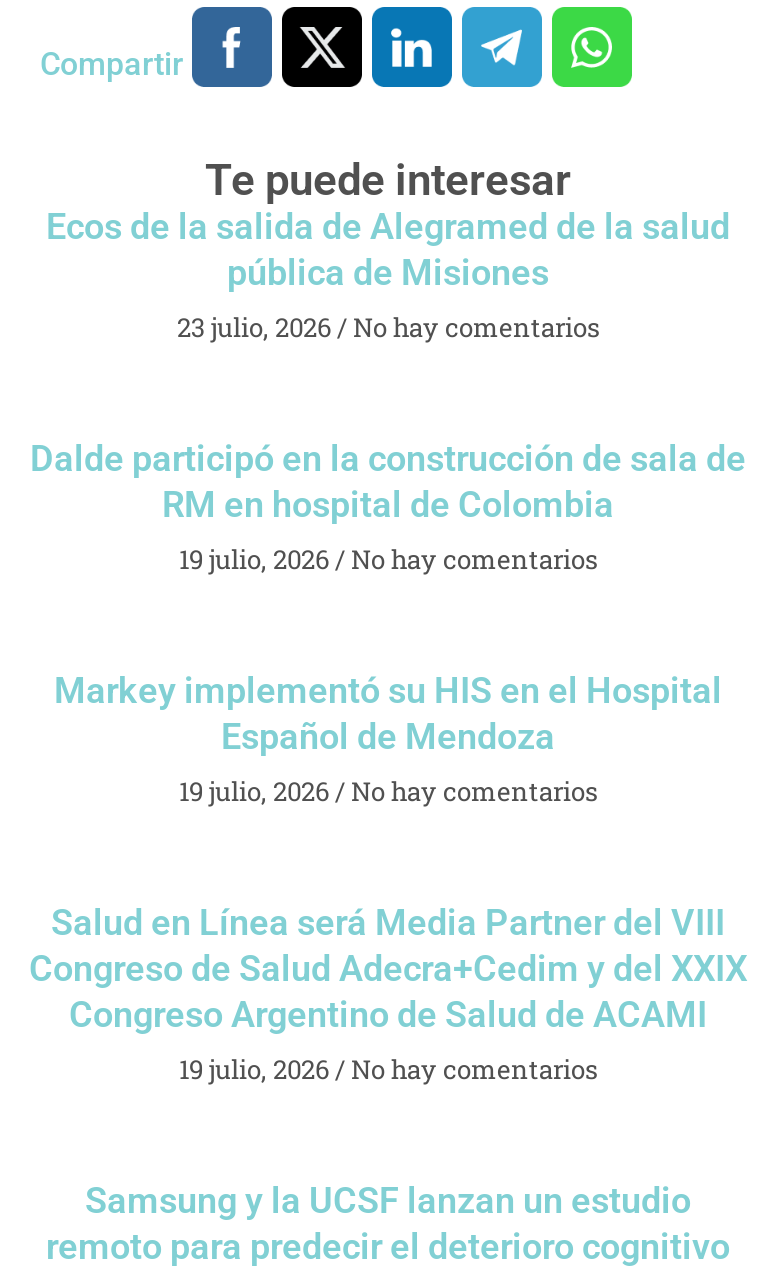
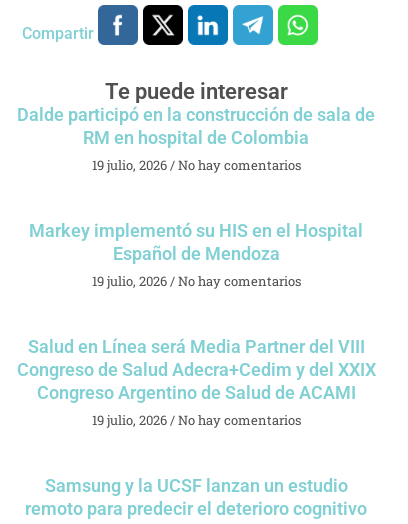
[46,205,730,345] Ecos de la salida de Alegramed de la salud | pública de Misiones | 23 julio, 2026 No hay comentarios -> none

